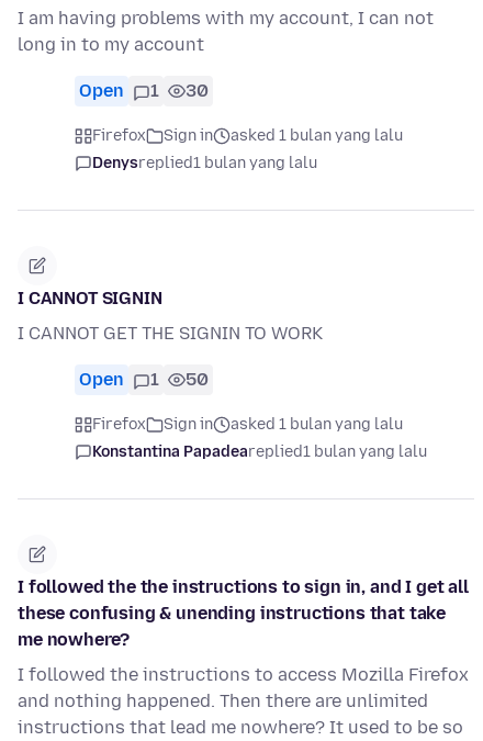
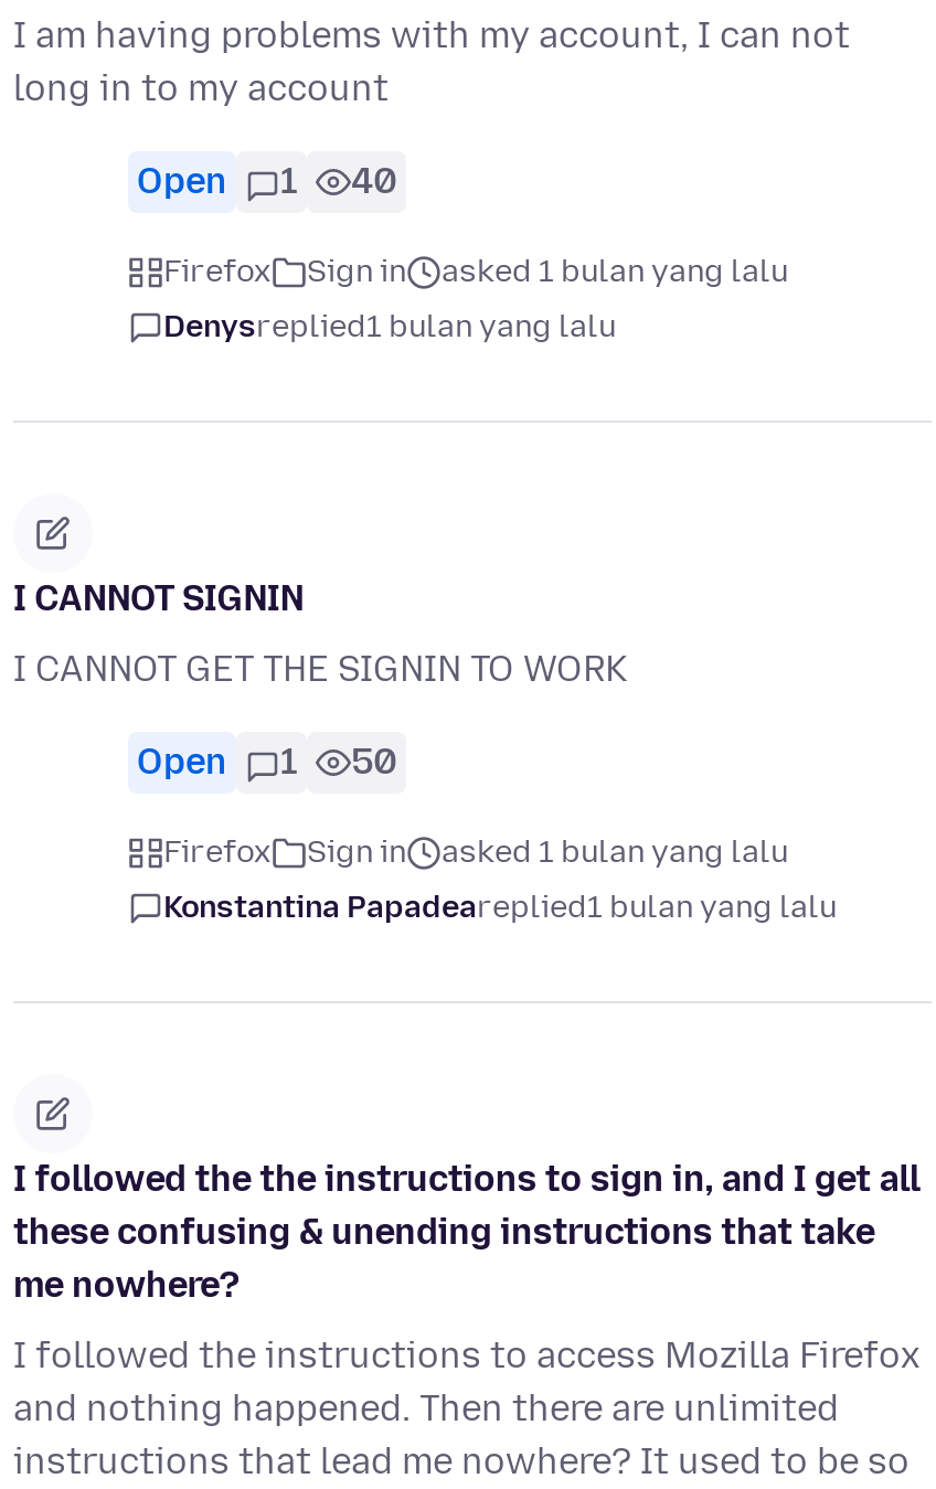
[79,81,209,102] Open 1 30 -> [137,161,397,203] Open 1 40

